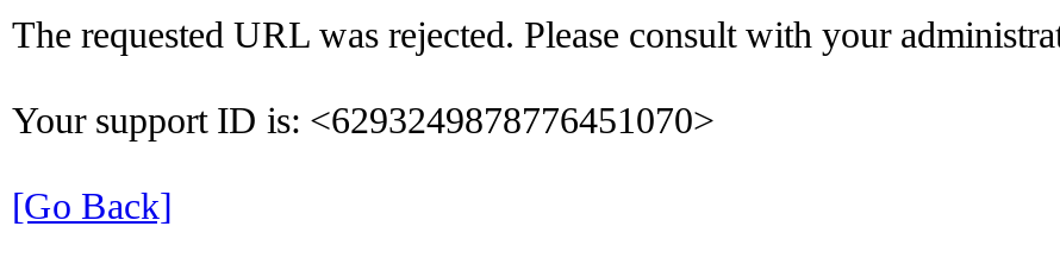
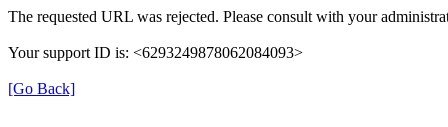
[12,100,715,140] Your support ID is: <6293249878776451070> -> [8,44,303,61] Your support ID is: <6293249878062084093>

